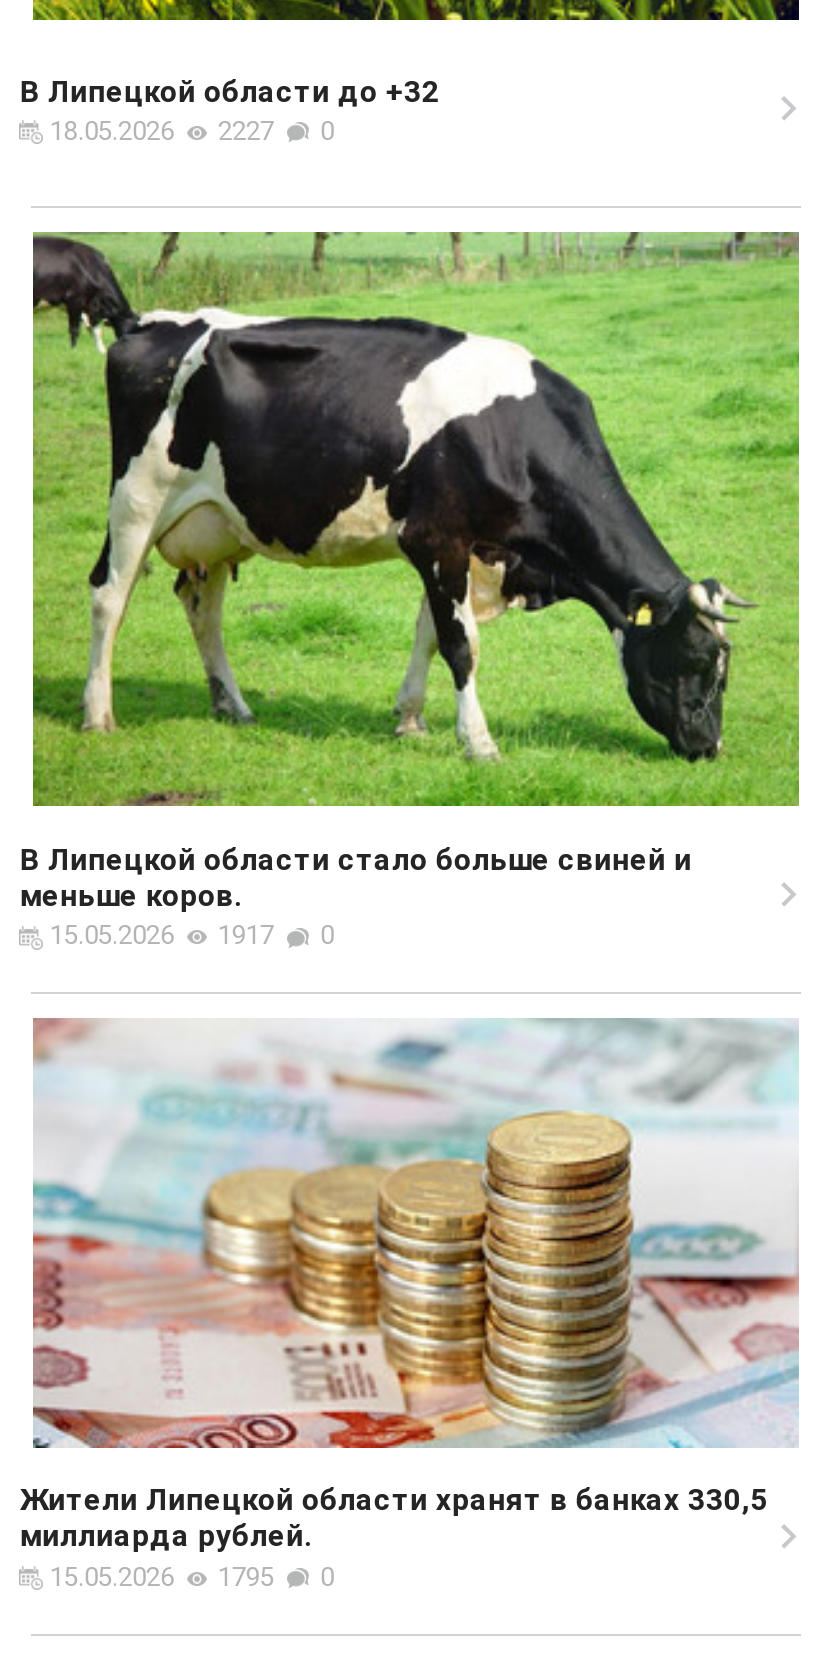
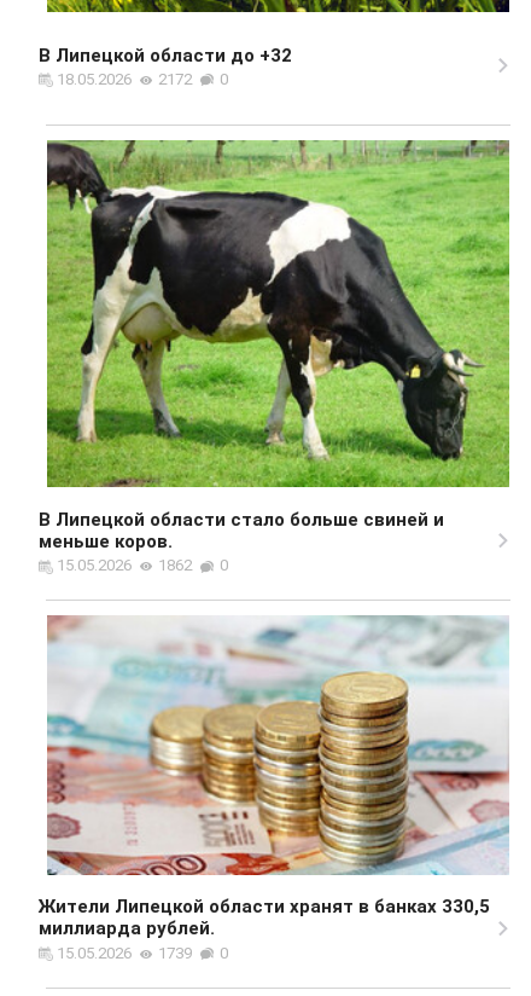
[50,116,334,146] 18.05.2026 2227 0 -> [57,70,229,88] 18.05.2026 2172 0
[50,920,334,950] 15.05.2026 1917 0 -> [57,556,229,574] 15.05.2026 1862 0
[50,1561,334,1591] 15.05.2026 1795 0 -> [57,944,229,962] 15.05.2026 1739 0

